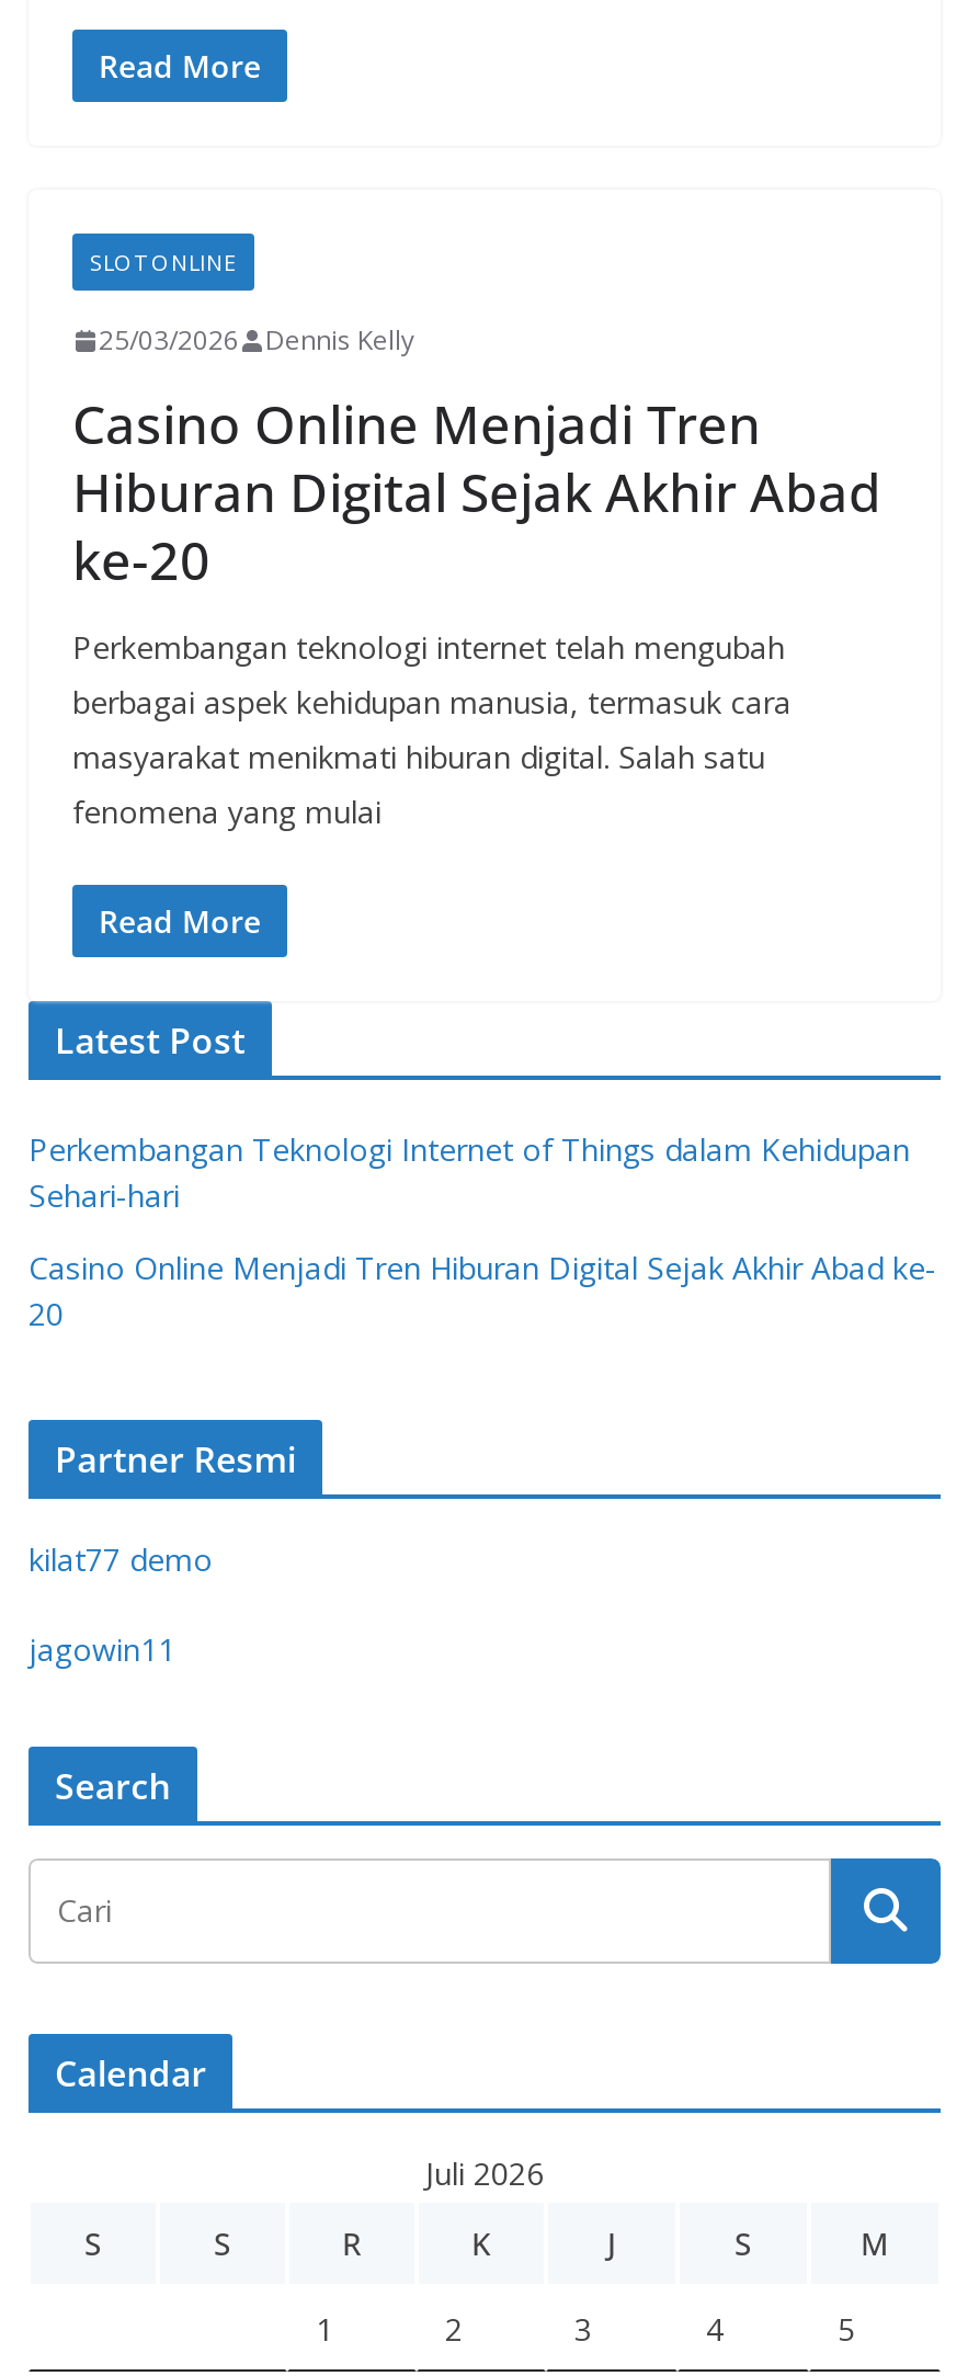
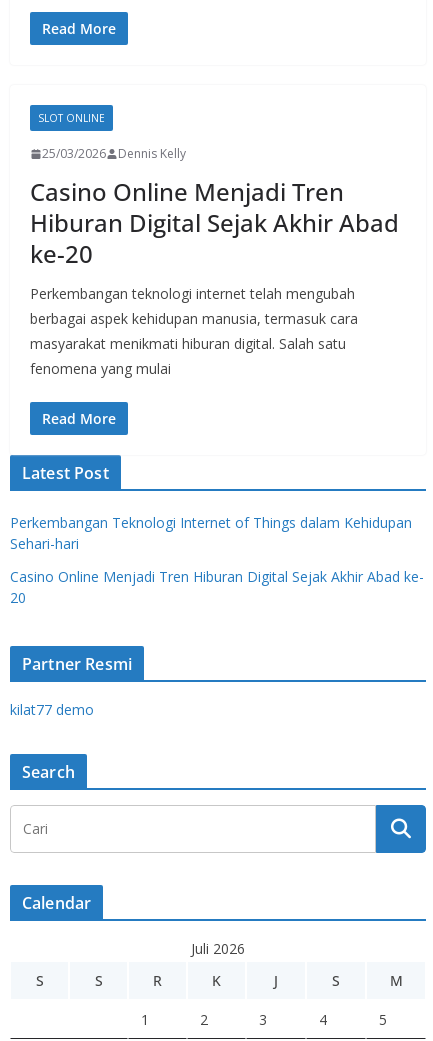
[29,1628,175,1670] jagowin11 -> none

